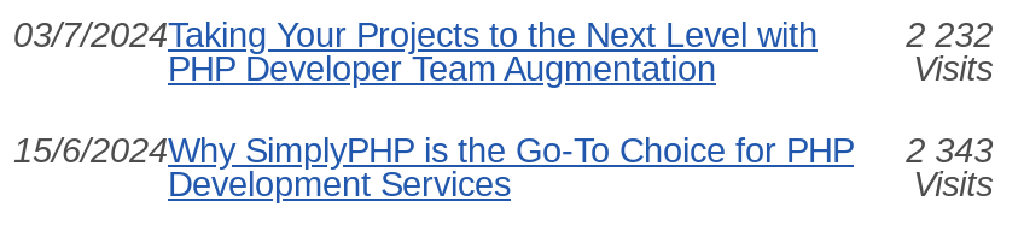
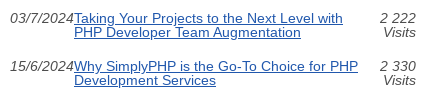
[906,16,993,55] 2 232 -> [380,10,416,26] 2 222
[13,132,993,170] 15/6/2024Why SimplyPHP is the Go-To Choice for PHP 2 343 -> [10,58,416,74] 15/6/2024Why SimplyPHP is the Go-To Choice for PHP 2 330

